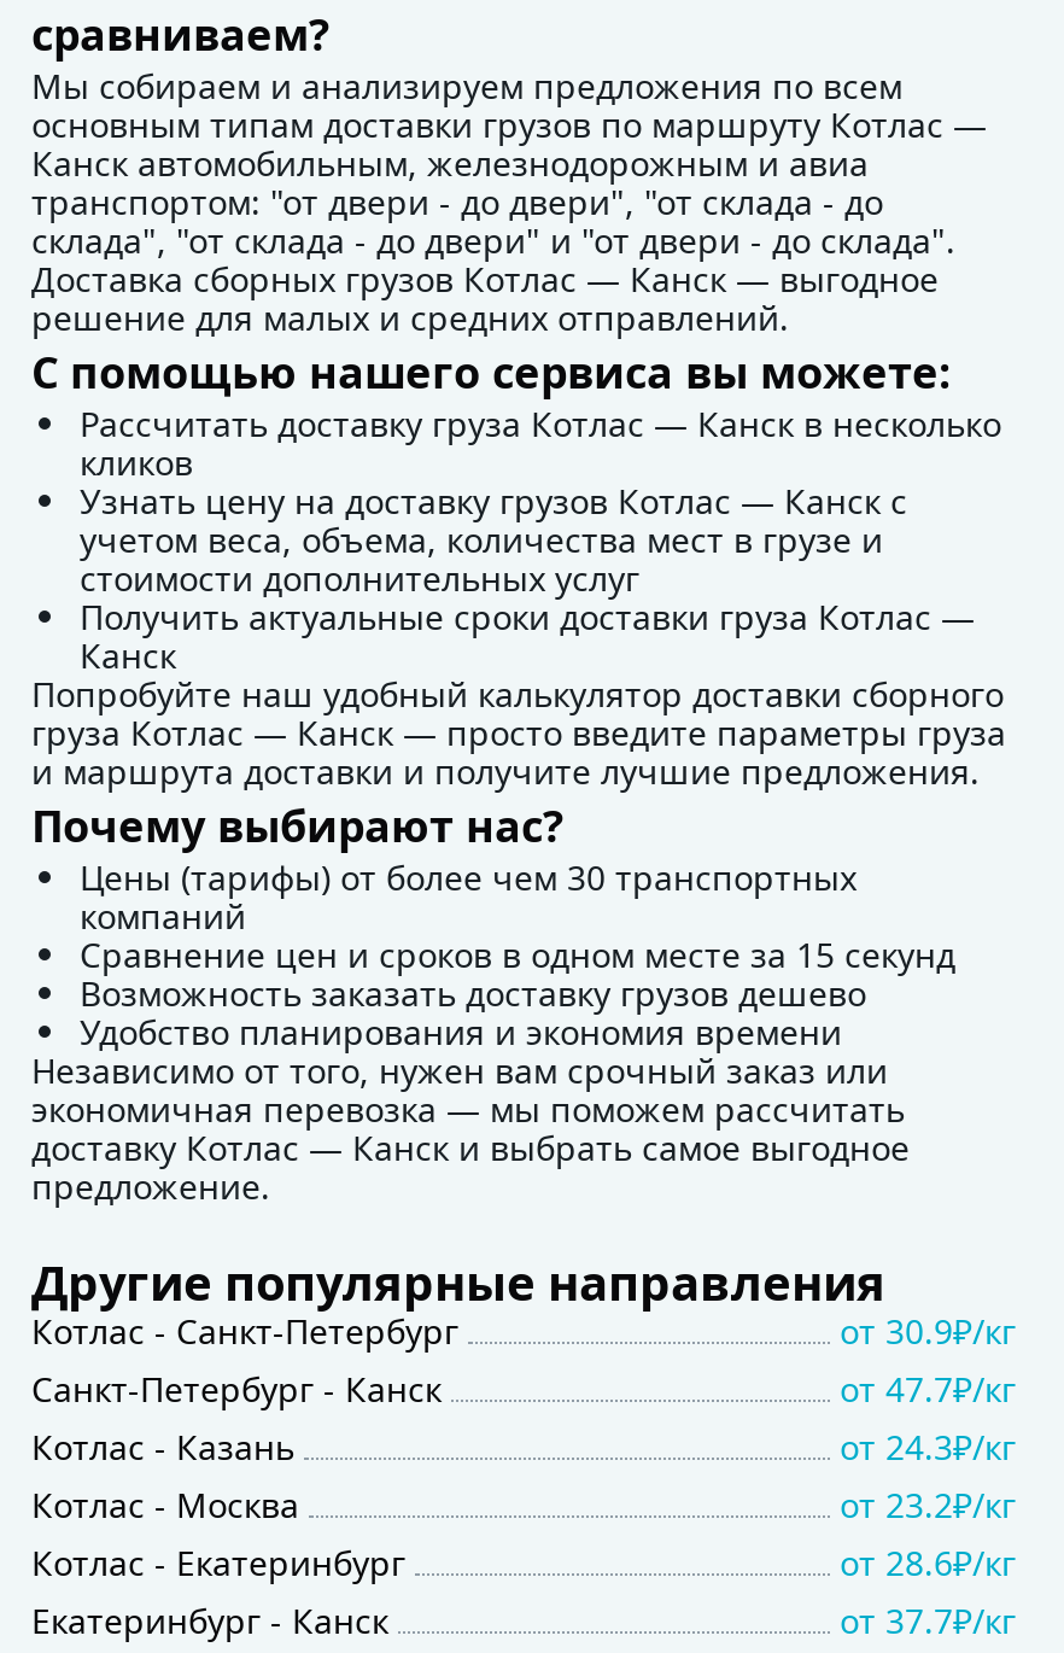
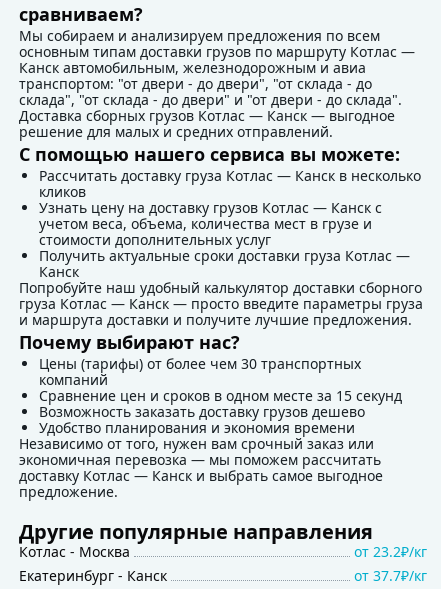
[31,1309,1016,1471] Котлас - Санкт-Петербург | от 30.9₽/кг | Санкт-Петербург - Канск | от 47.7₽/кг | Котлас - Казань | от 24.3₽/кг -> none
[31,1541,1016,1586] Котлас - Екатеринбург | от 28.6₽/кг -> none

